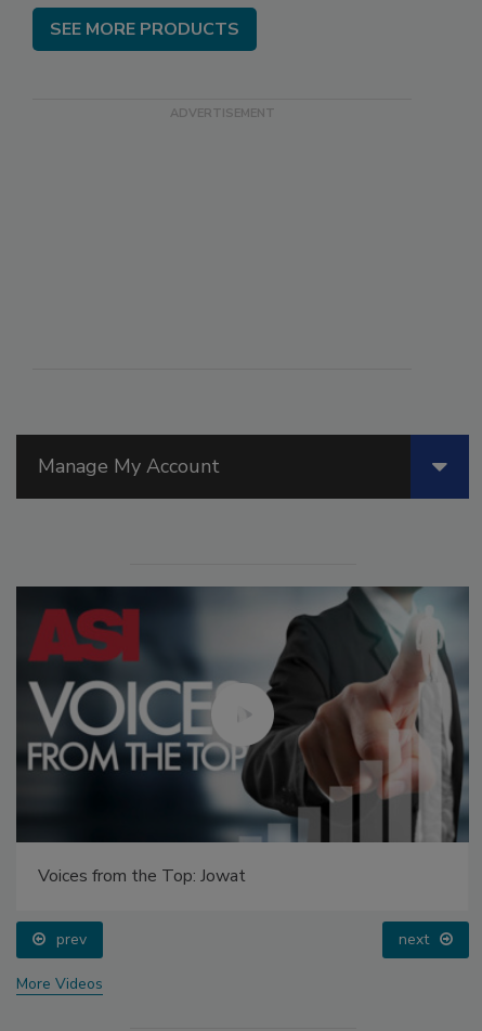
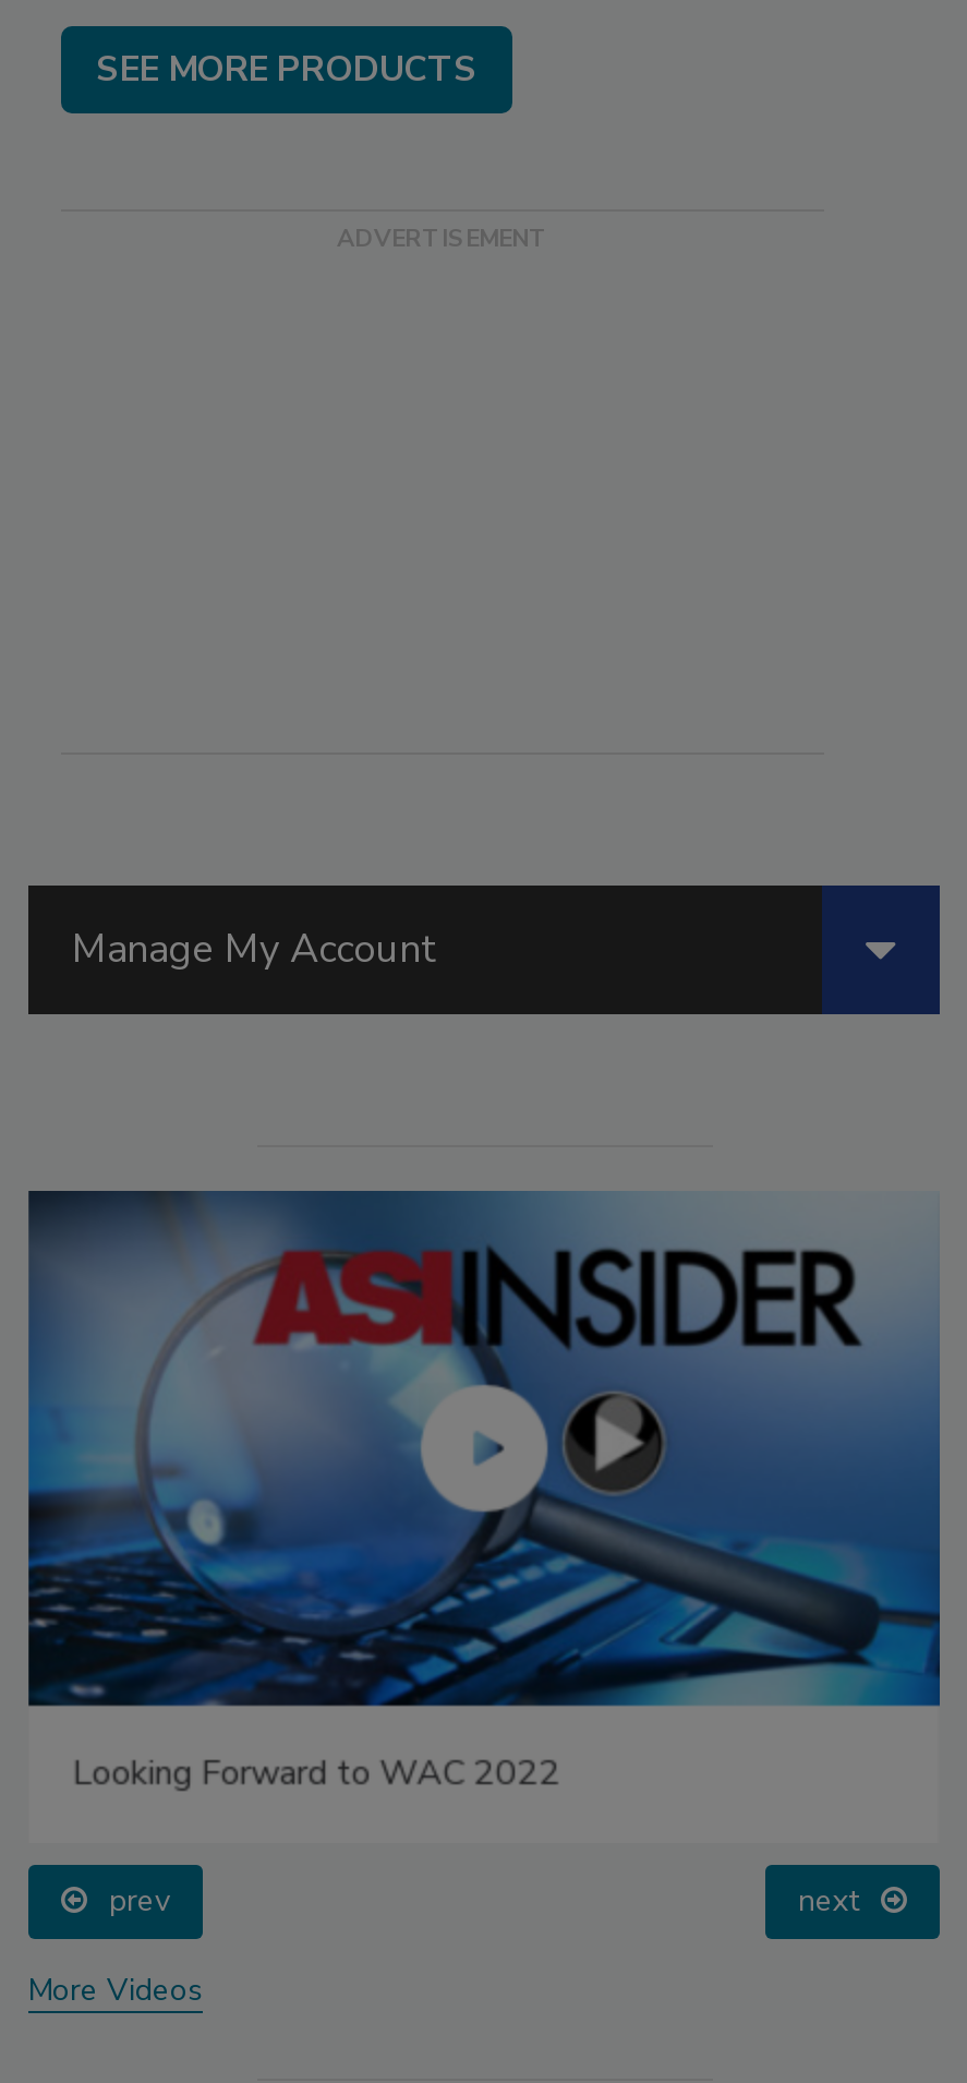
[15,585,470,888] [image] | Voices from the Top: Jowat -> [26,1189,942,1797] [image] | Looking Forward to WAC 2022

